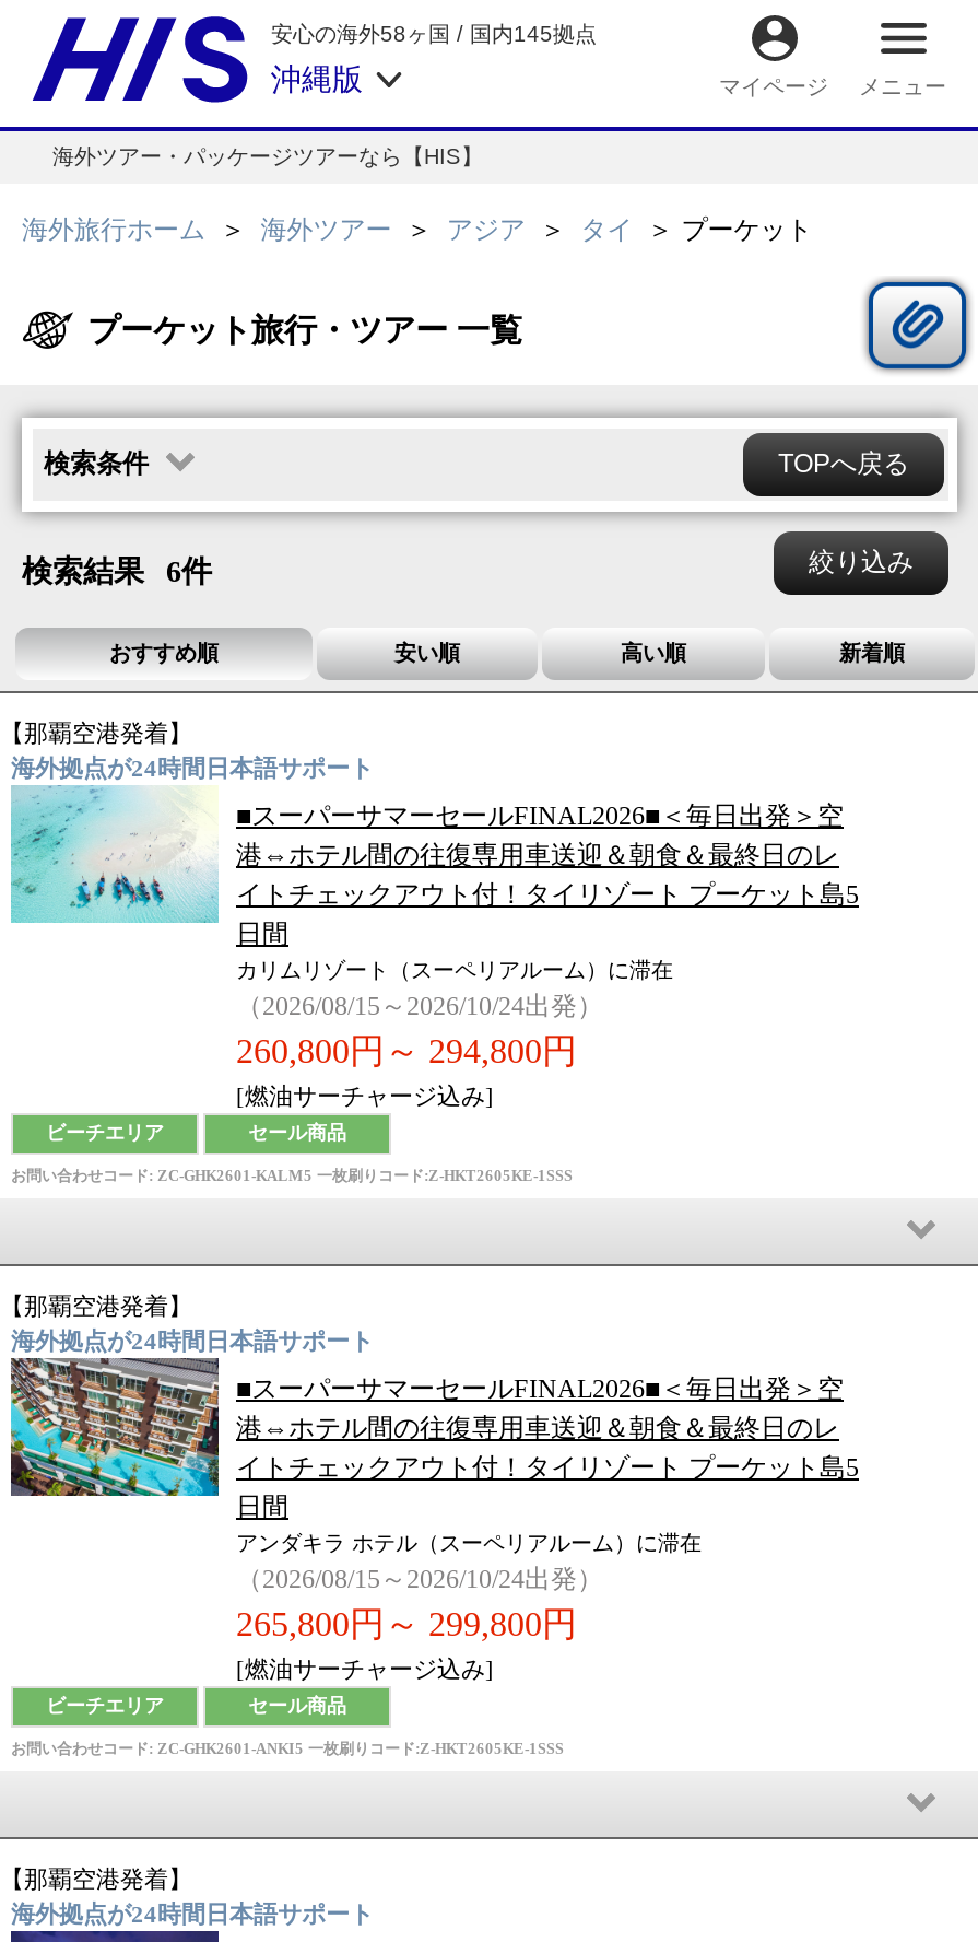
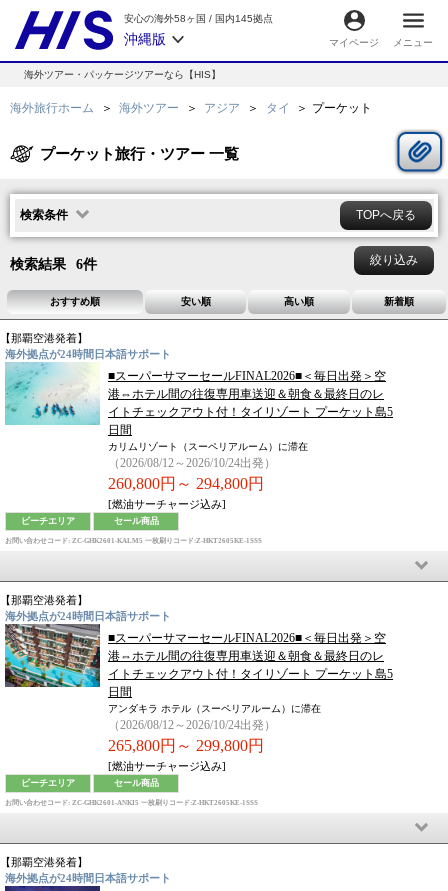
[236,990,603,1021] （2026/08/15～2026/10/24出発） -> [108,456,276,470] （2026/08/12～2026/10/24出発）
[236,1563,603,1594] （2026/08/15～2026/10/24出発） -> [108,718,276,732] （2026/08/12～2026/10/24出発）

